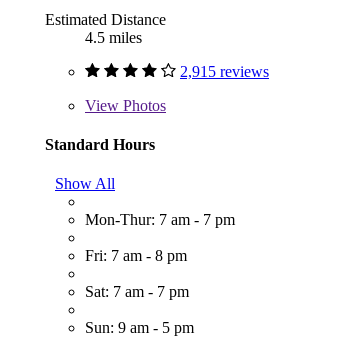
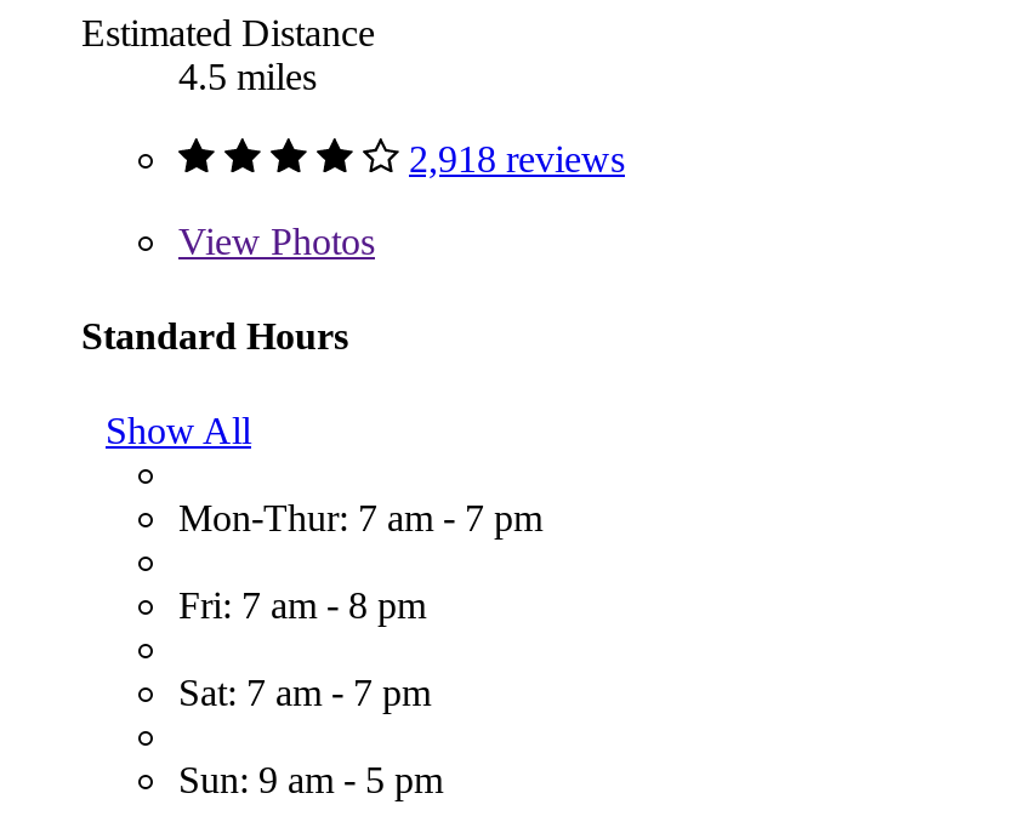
[180,63,269,80] 2,915 reviews -> [409,137,625,179] 2,918 reviews

